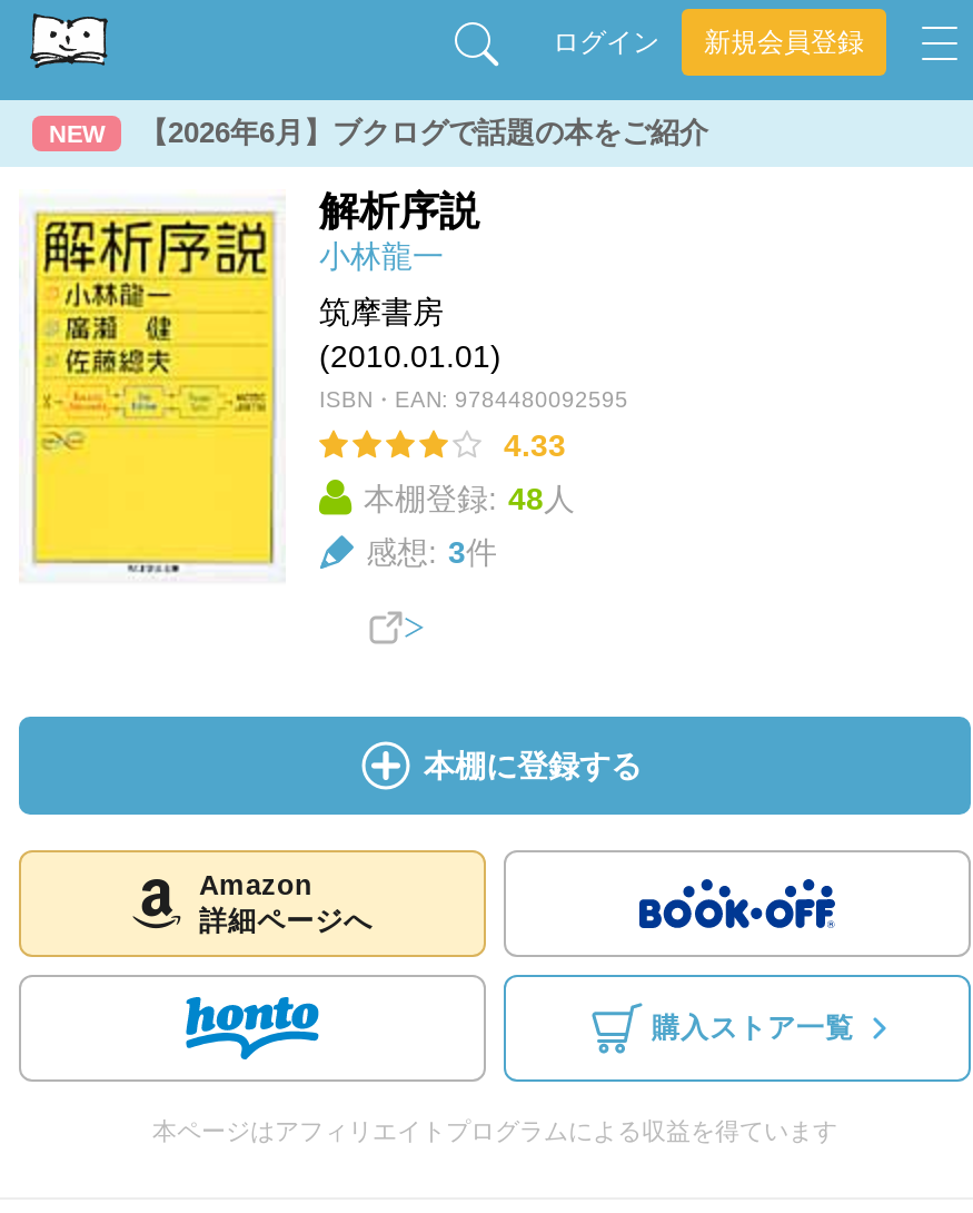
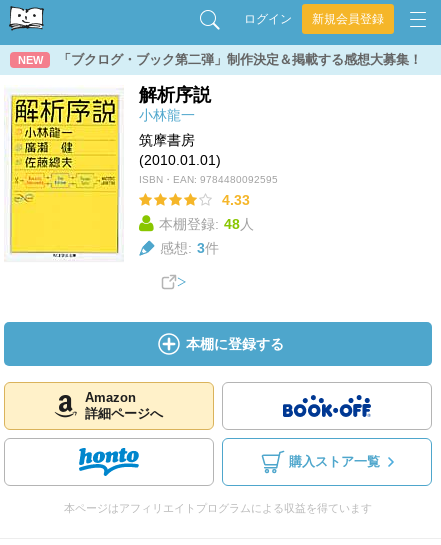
[139,116,708,149] 【2026年6月】ブクログで話題の本をご紹介 -> [58,52,422,67] 「ブクログ・ブック第二弾」制作決定＆掲載する感想大募集！

